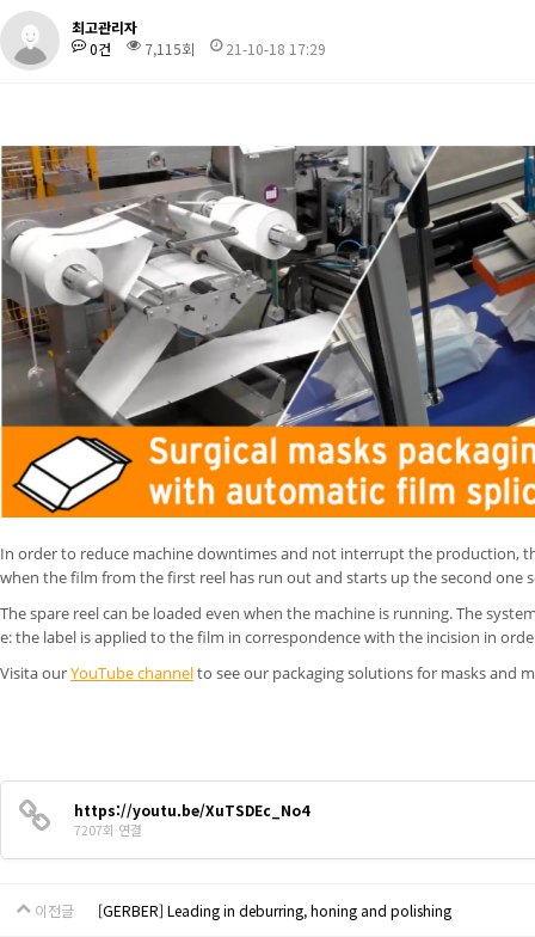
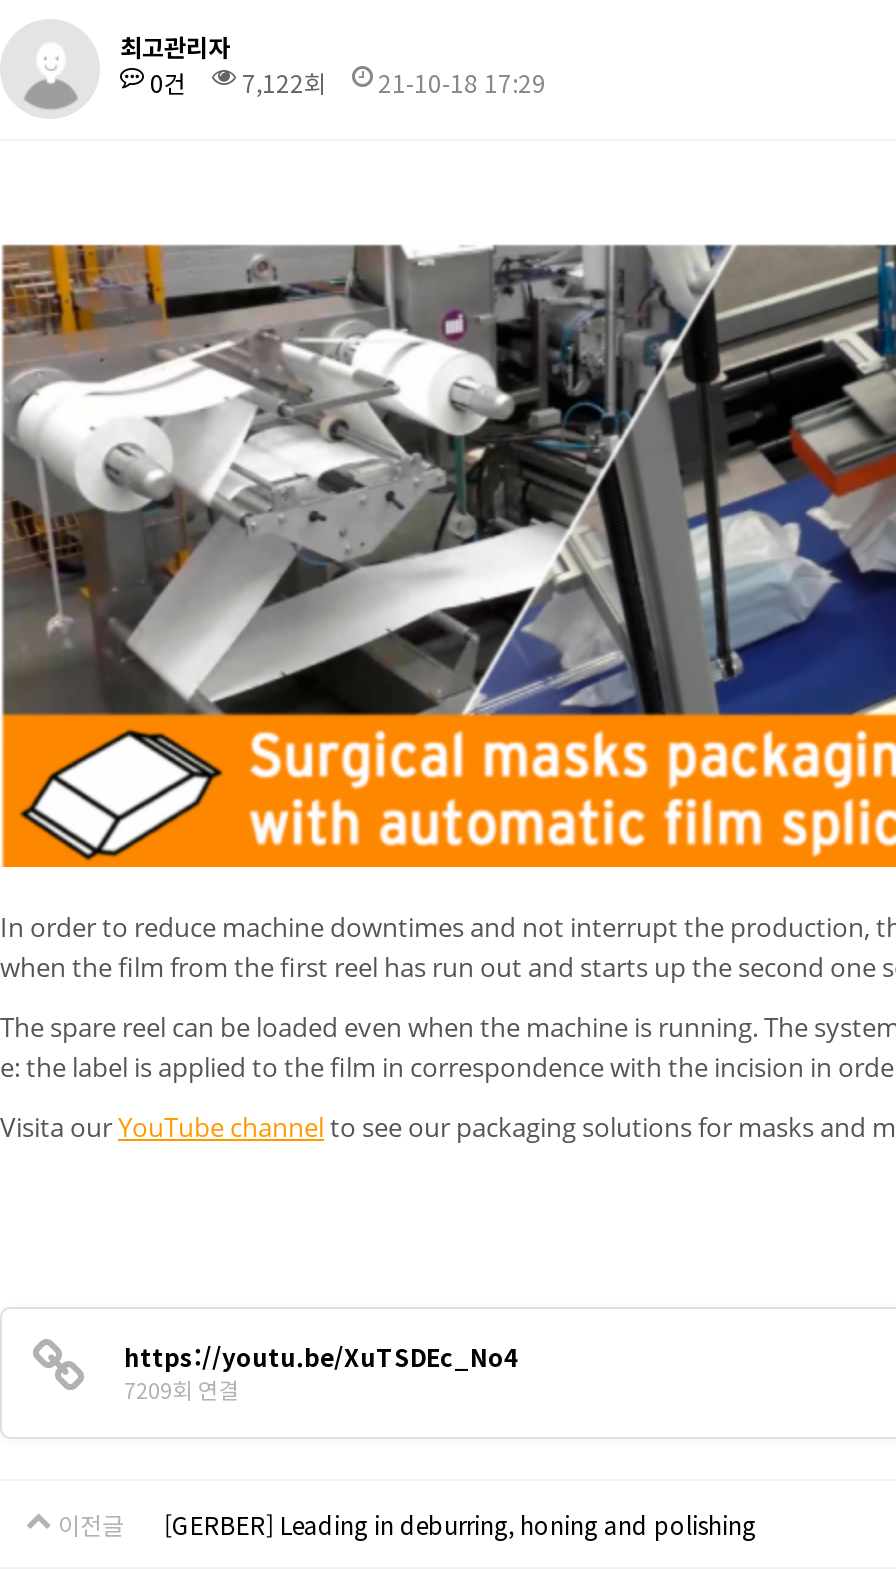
[86,38,326,59] 0건 7,115회 21-10-18 17:29 -> [144,65,546,99] 0건 7,122회 21-10-18 17:29
[74,820,142,839] 7207회 연결 -> [124,1373,238,1405] 7209회 연결

